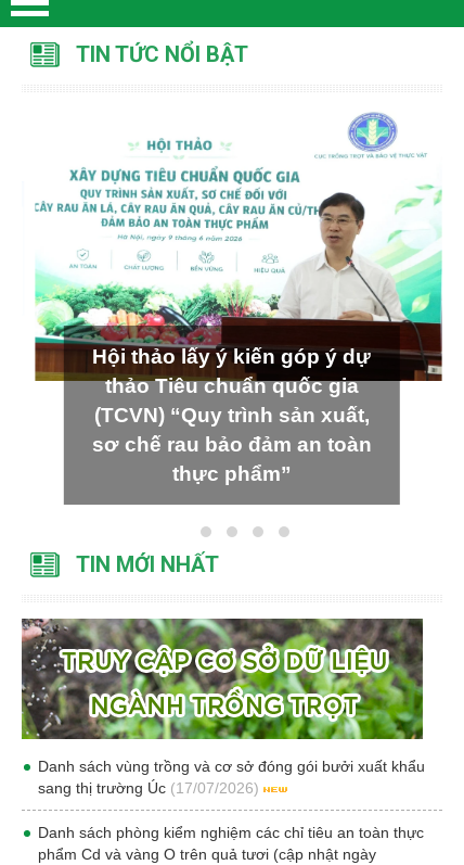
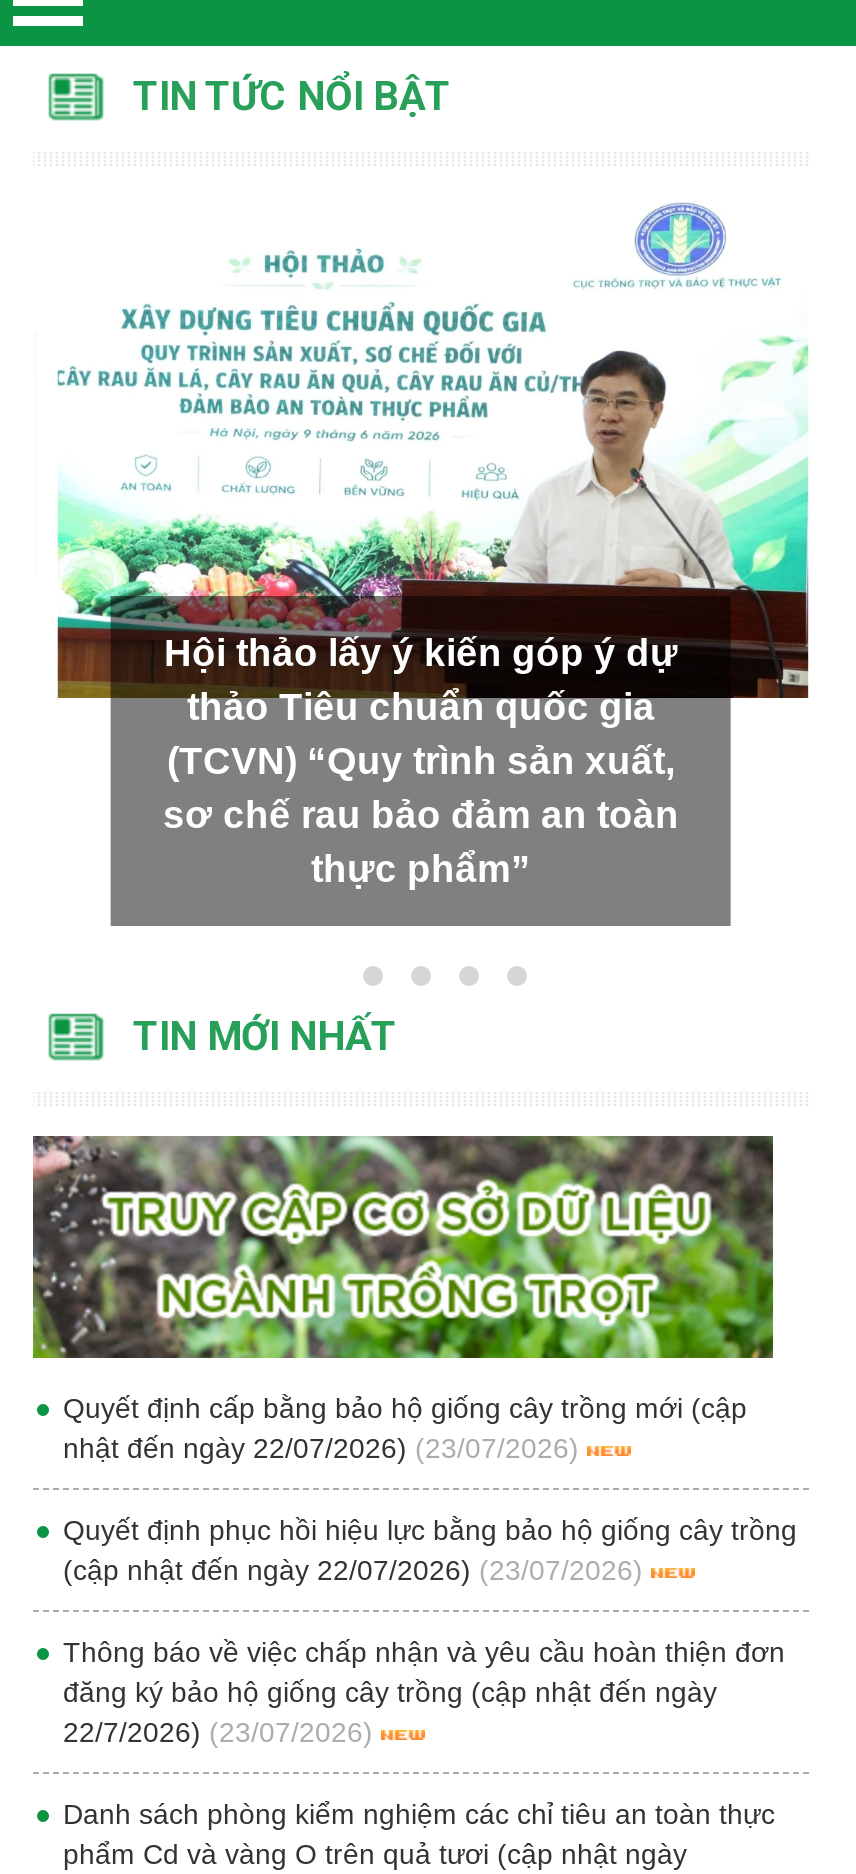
[38,758,425,797] Danh sách vùng trồng và cơ sở đóng gói bưởi xuất khẩu | sang thị trường Úc (17/07/2026) -> [63,1392,797,1748] Quyết định cấp bằng bảo hộ giống cây trồng mới (cập | nhật đến ngày 22/07/2026) (23/07/2026) | Quyết định phục hồi hiệu lực bằng bảo hộ giống cây trồng | (cập nhật đến ngày 22/07/2026) (23/07/2026) | Thông báo về việc chấp nhận và yêu cầu hoàn thiện đơn | đăng ký bảo hộ giống cây trồng (cập nhật đến ngày | 22/7/2026) (23/07/2026)

